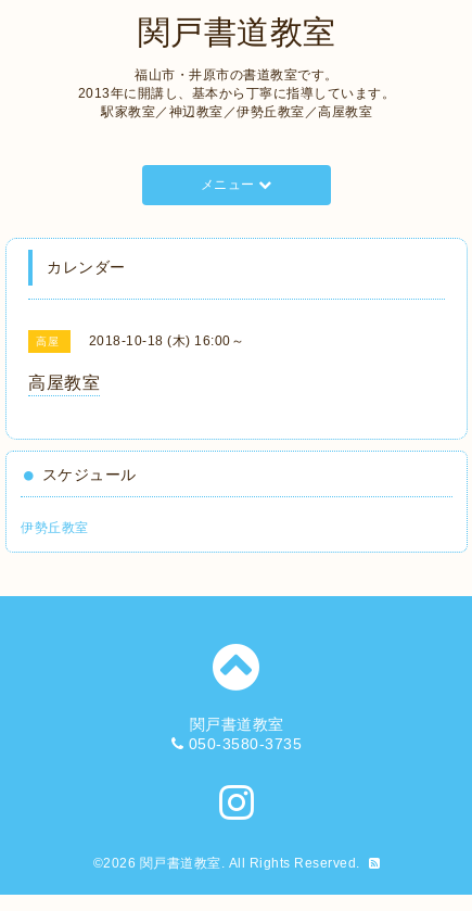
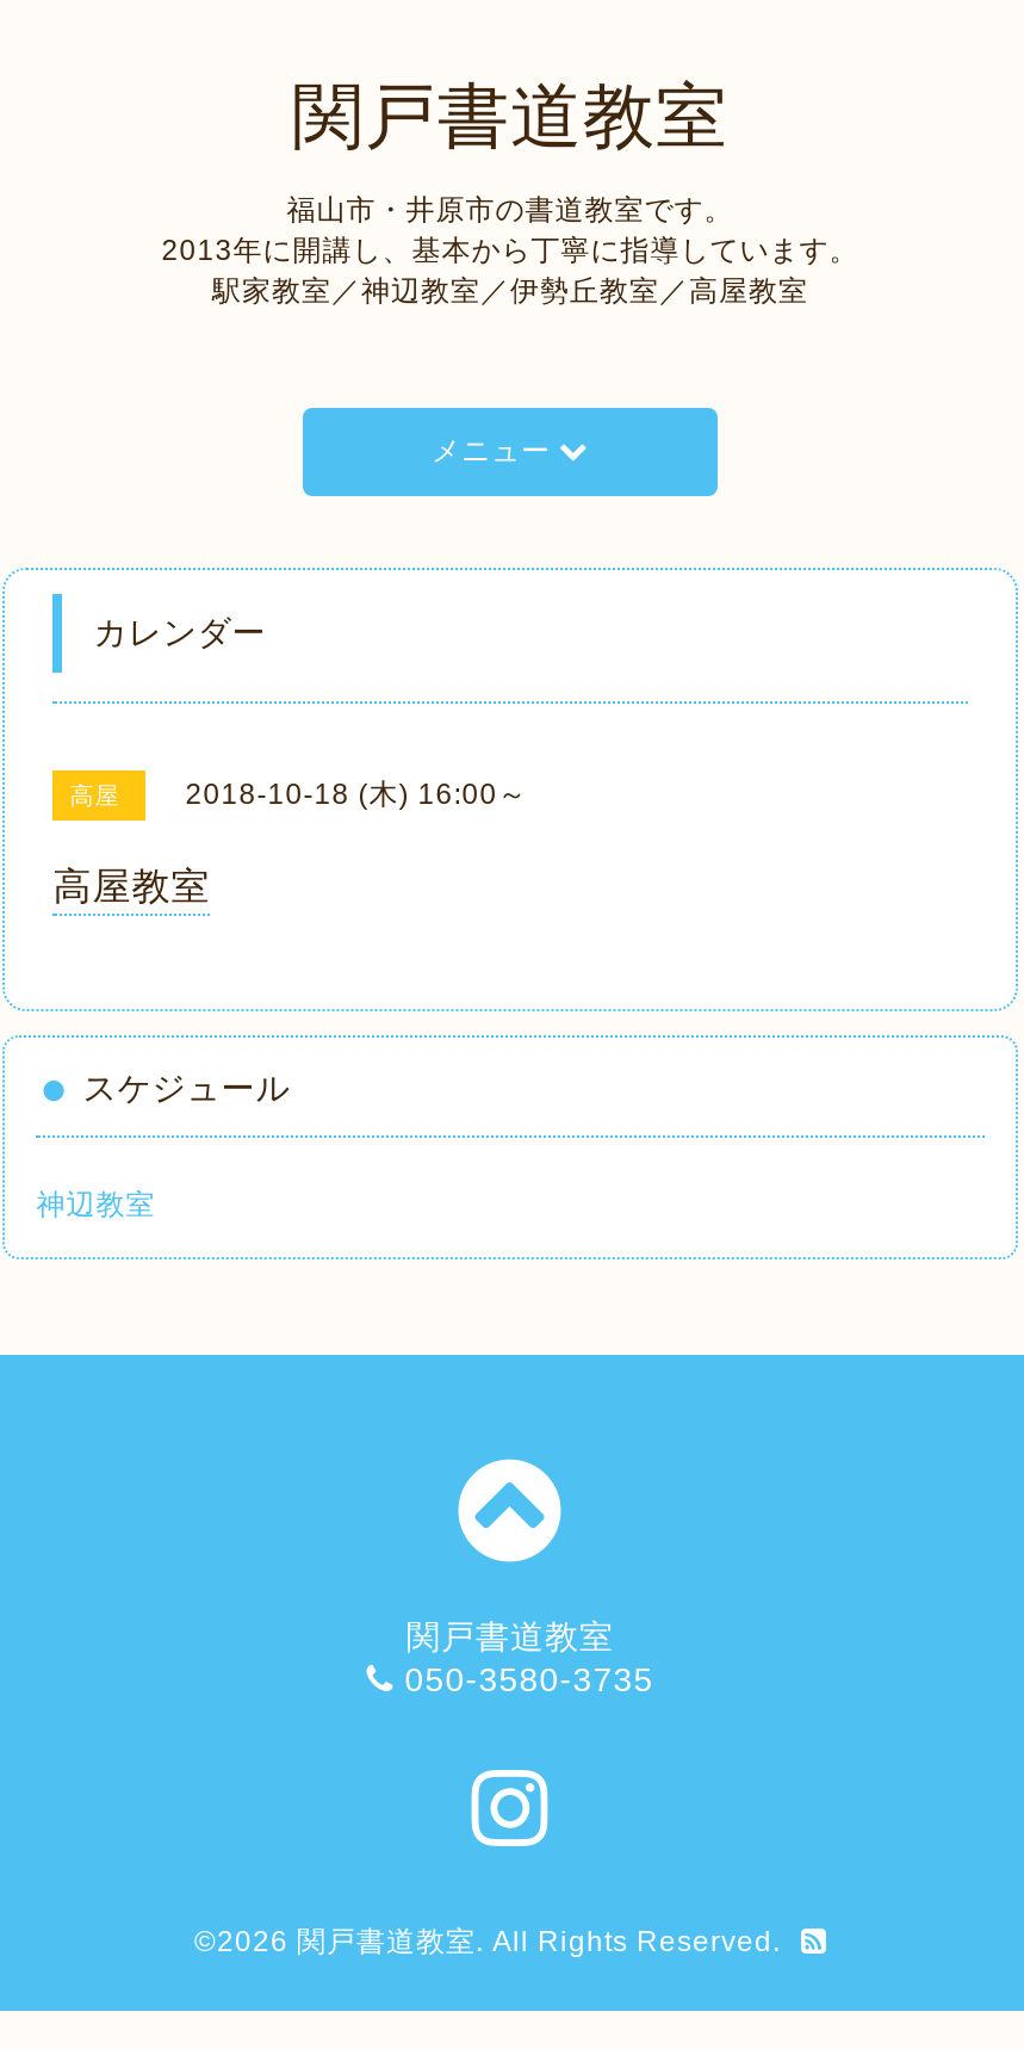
[21,520,89,535] 伊勢丘教室 -> [36,1188,155,1221] 神辺教室

